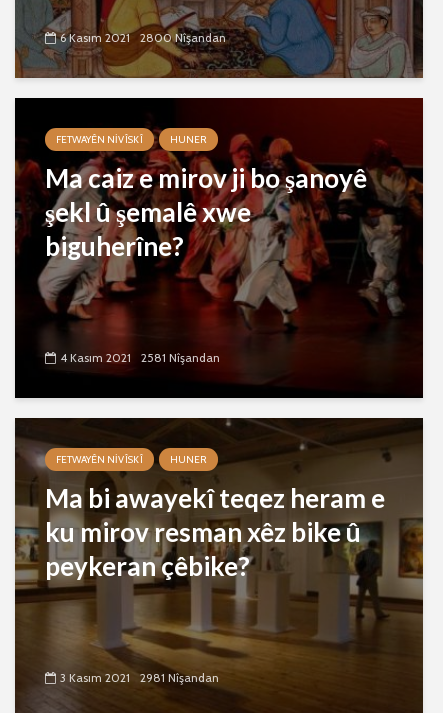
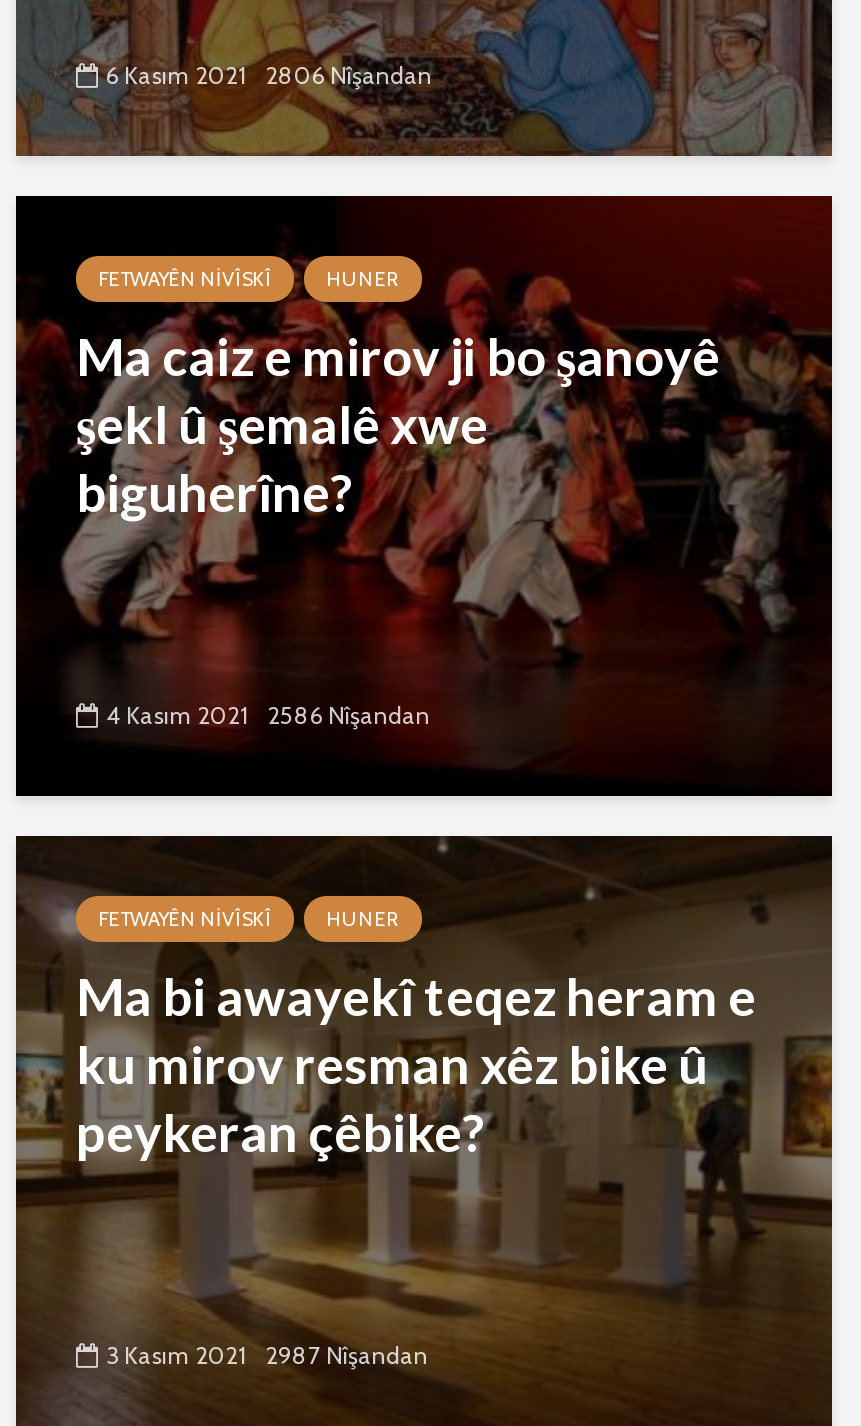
[60,30,226,45] 6 Kasım 2021 2800 Nîşandan -> [106,60,432,90] 6 Kasım 2021 2806 Nîşandan
[60,350,220,365] 4 Kasım 2021 2581 Nîşandan -> [106,700,430,730] 4 Kasım 2021 2586 Nîşandan
[60,670,219,685] 3 Kasım 2021 2981 Nîşandan -> [106,1340,428,1370] 3 Kasım 2021 2987 Nîşandan

